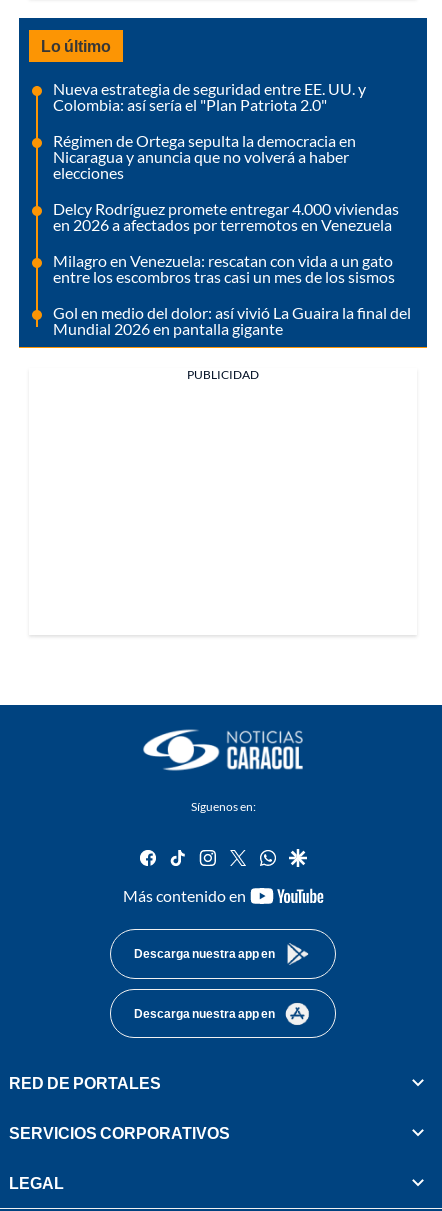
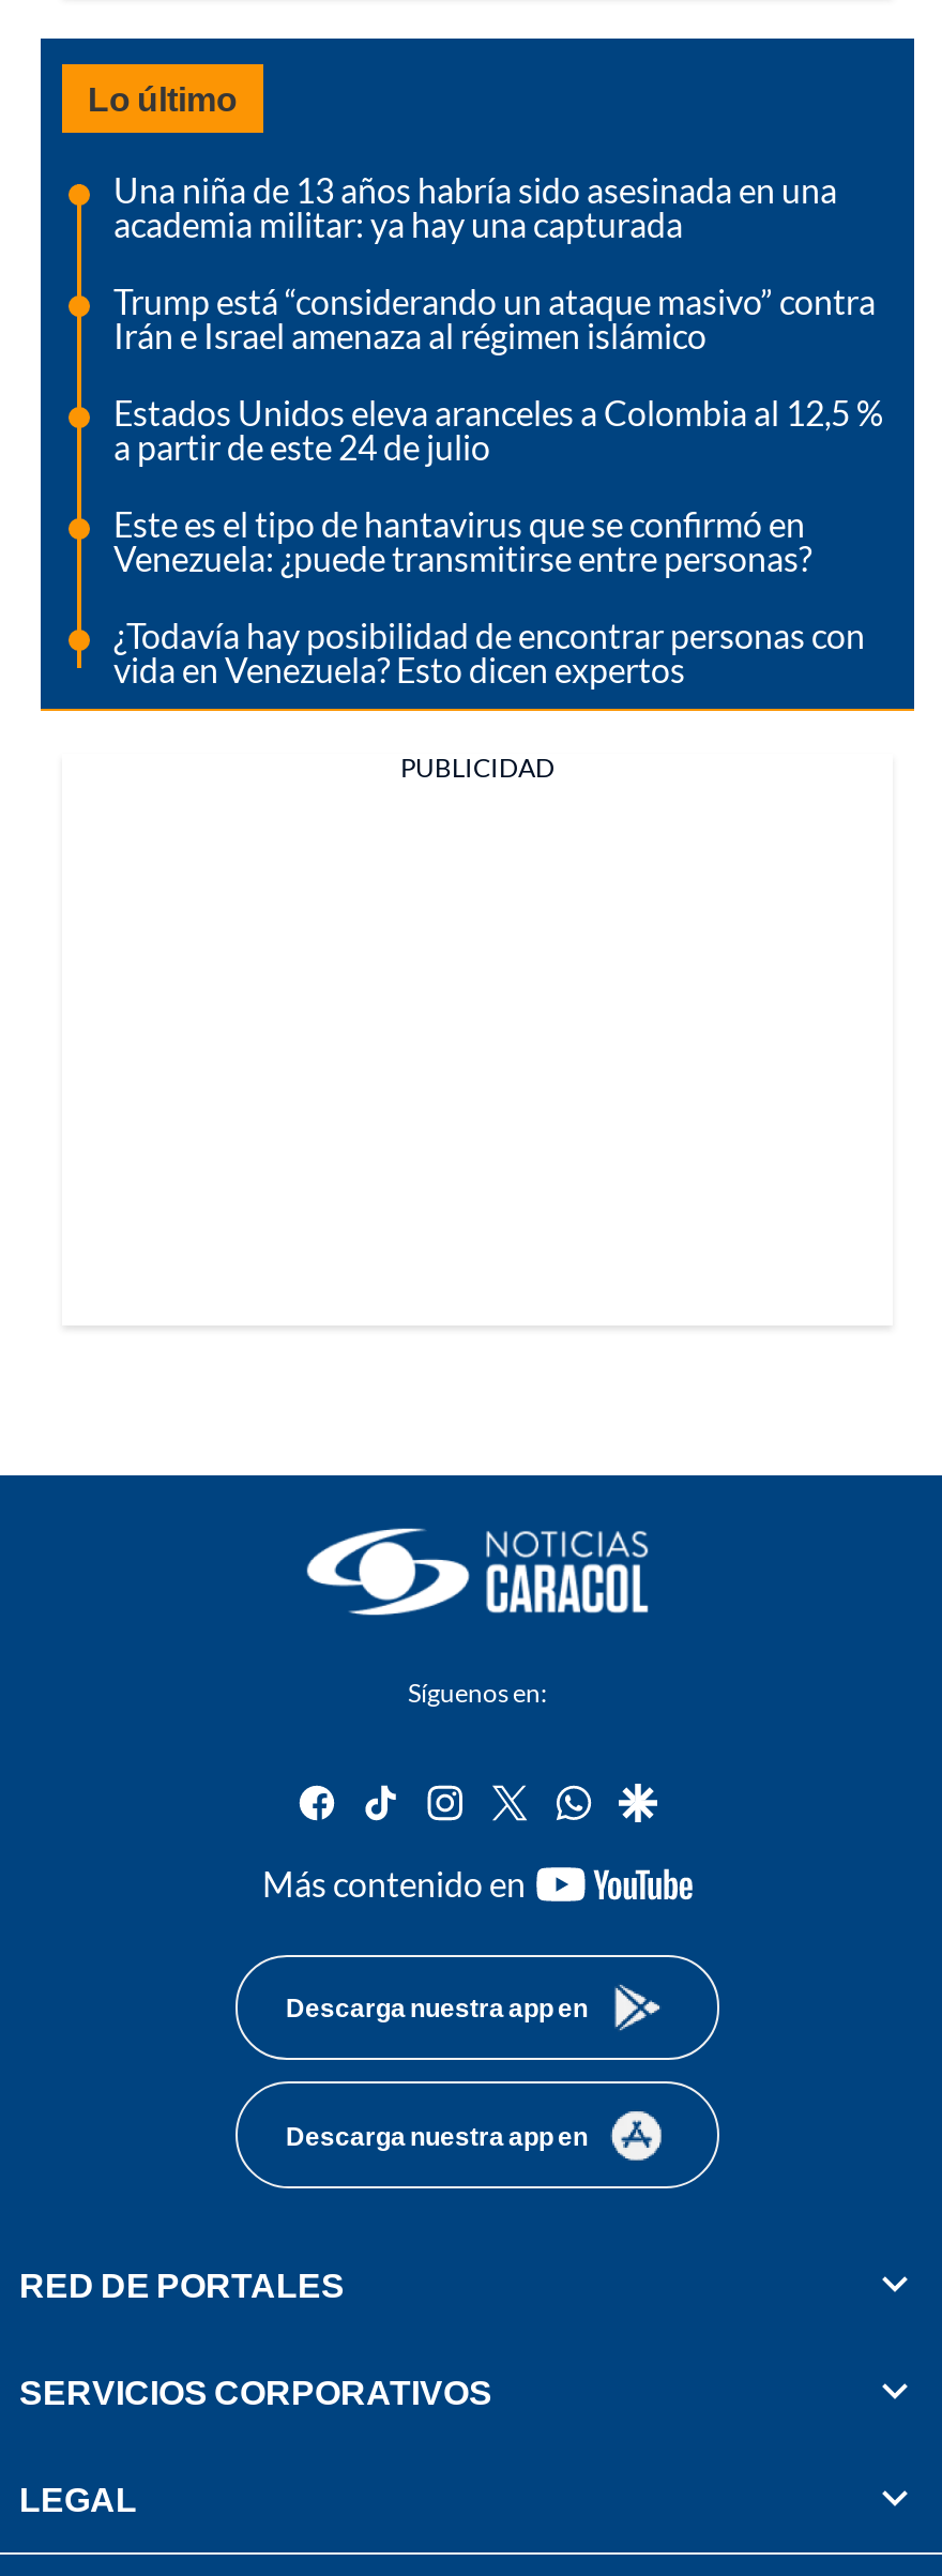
[53,79,366,114] Nueva estrategia de seguridad entre EE. UU. y | Colombia: así sería el "Plan Patriota 2.0" -> [113,170,837,245] Una niña de 13 años habría sido asesinada en una | academia militar: ya hay una capturada
[53,131,356,182] Régimen de Ortega sepulta la democracia en | Nicaragua y anuncia que no volverá a haber | elecciones -> [113,281,876,356] Trump está “considerando un ataque masivo” contra | Irán e Israel amenaza al régimen islámico
[53,199,399,234] Delcy Rodríguez promete entregar 4.000 viviendas | en 2026 a afectados por terremotos en Venezuela -> [113,392,884,467] Estados Unidos eleva aranceles a Colombia al 12,5 % | a partir de este 24 de julio
[53,251,395,286] Milagro en Venezuela: rescatan con vida a un gato | entre los escombros tras casi un mes de los sismos -> [113,504,811,579] Este es el tipo de hantavirus que se confirmó en | Venezuela: ¿puede transmitirse entre personas?
[53,303,411,338] Gol en medio del dolor: así vivió La Guaira la final del | Mundial 2026 en pantalla gigante -> [113,615,865,690] ¿Todavía hay posibilidad de encontrar personas con | vida en Venezuela? Esto dicen expertos

